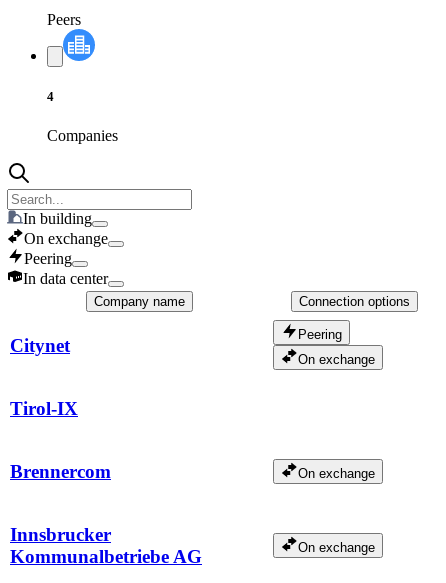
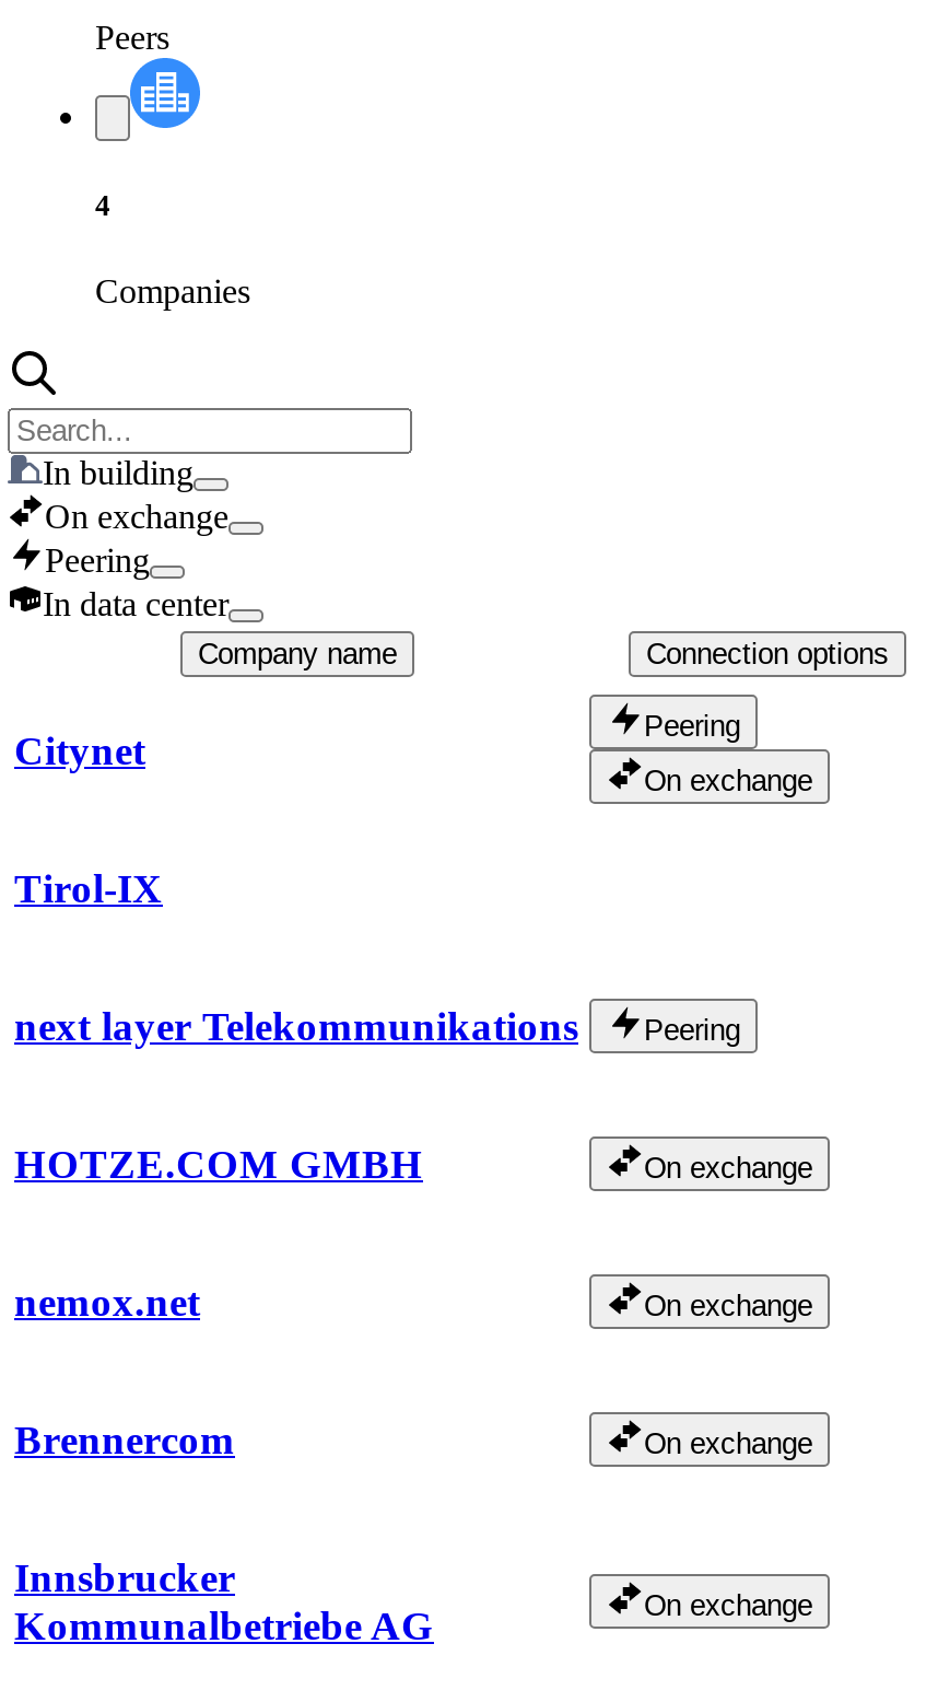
none -> [14,1003,812,1324] next layer Telekommunikations | Peering | HOTZE.COM GMBH | On exchange | nemox.net | On exchange

